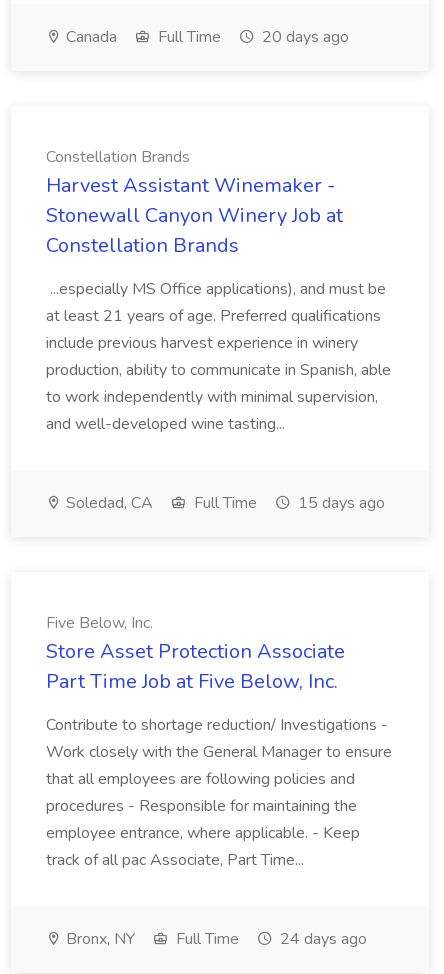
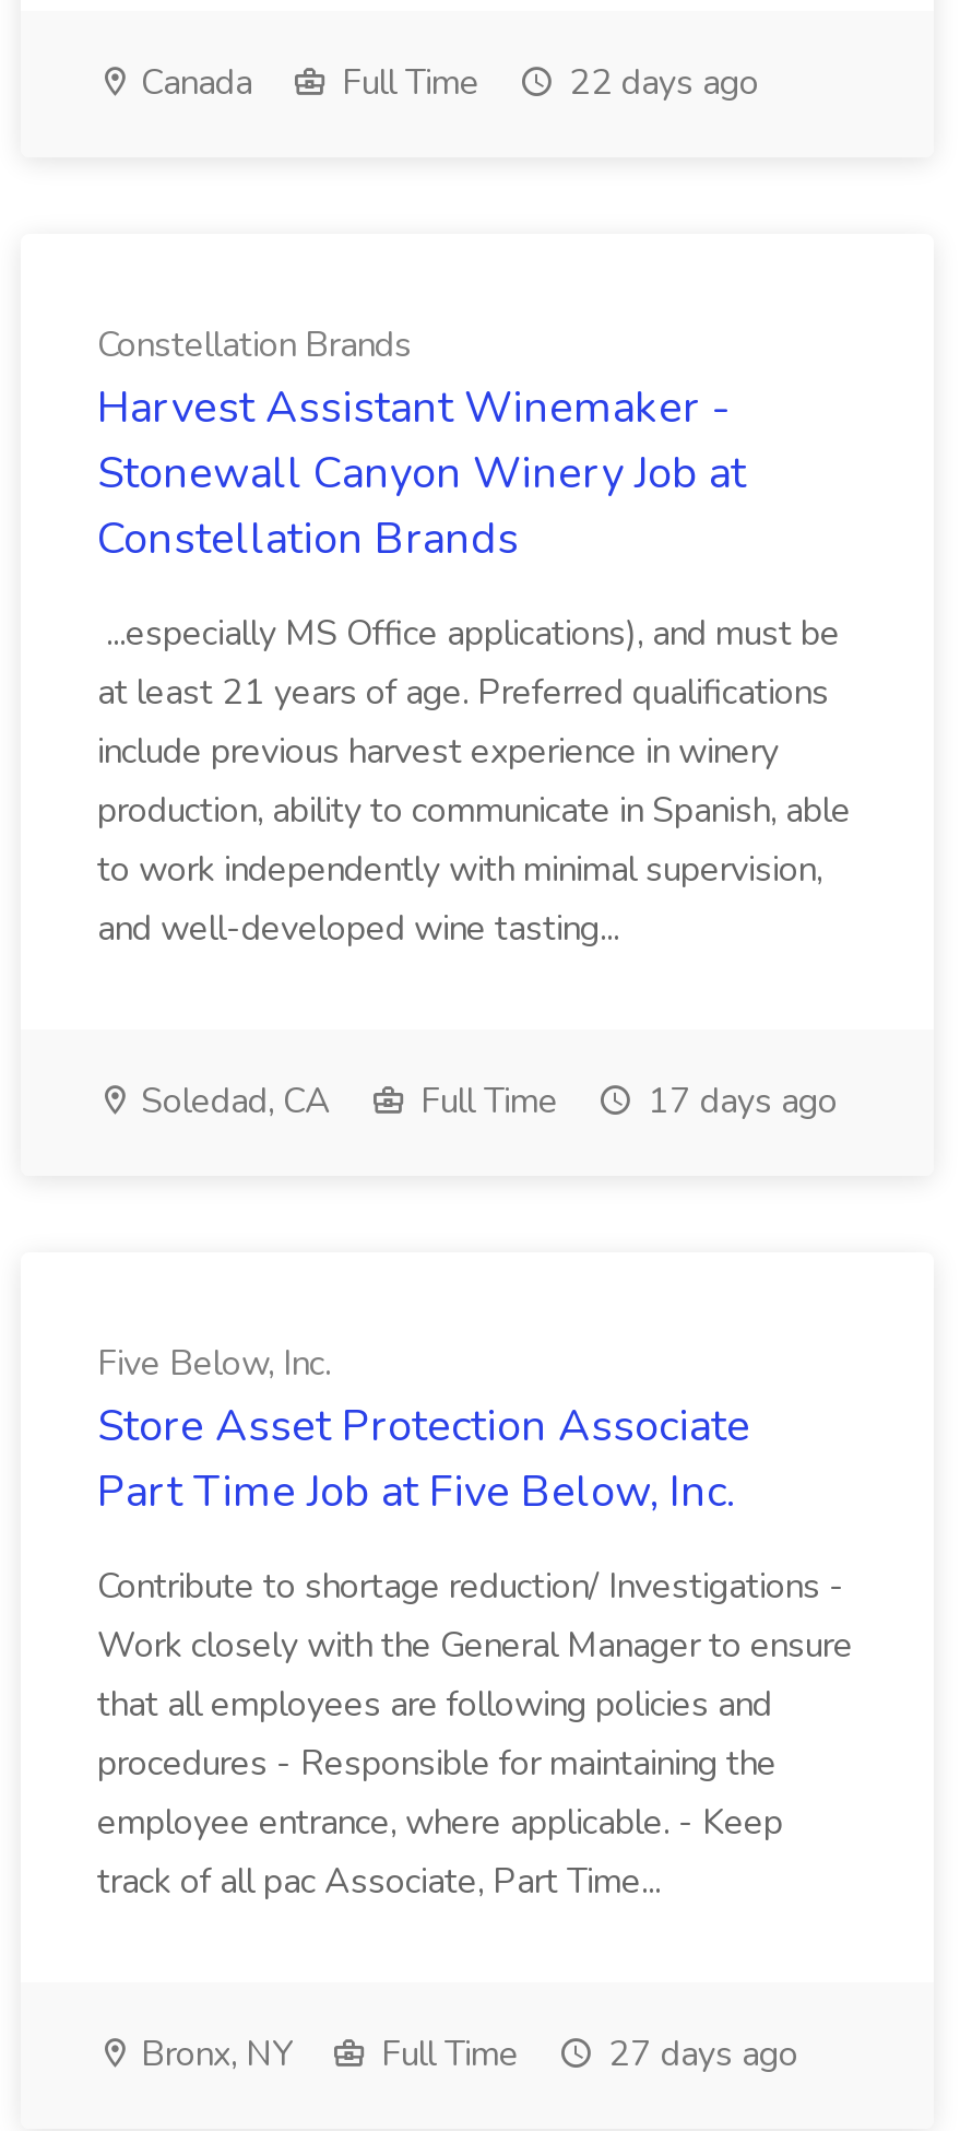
[62,26,349,48] Canada Full Time 20 days ago -> [132,59,759,107] Canada Full Time 22 days ago
[62,492,385,514] Soledad, CA Full Time 15 days ago -> [132,1078,838,1126] Soledad, CA Full Time 17 days ago
[62,928,367,950] Bronx, NY Full Time 24 days ago -> [132,2030,798,2079] Bronx, NY Full Time 27 days ago

